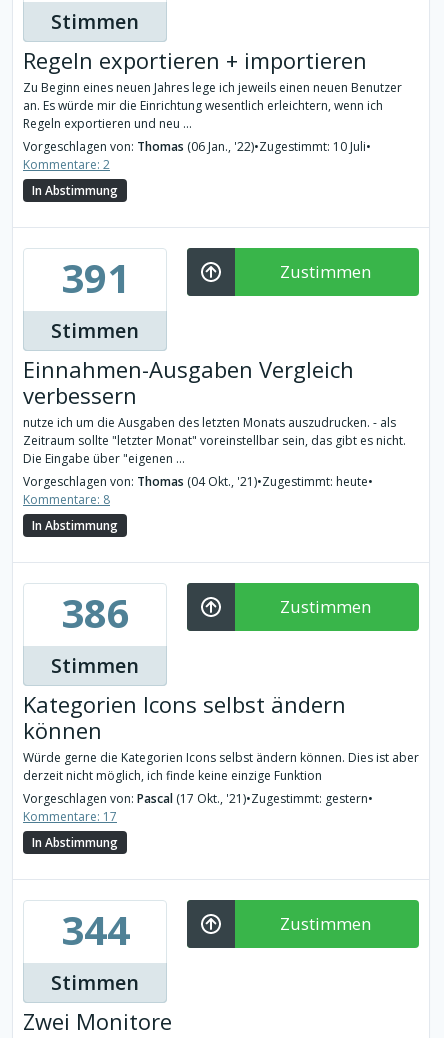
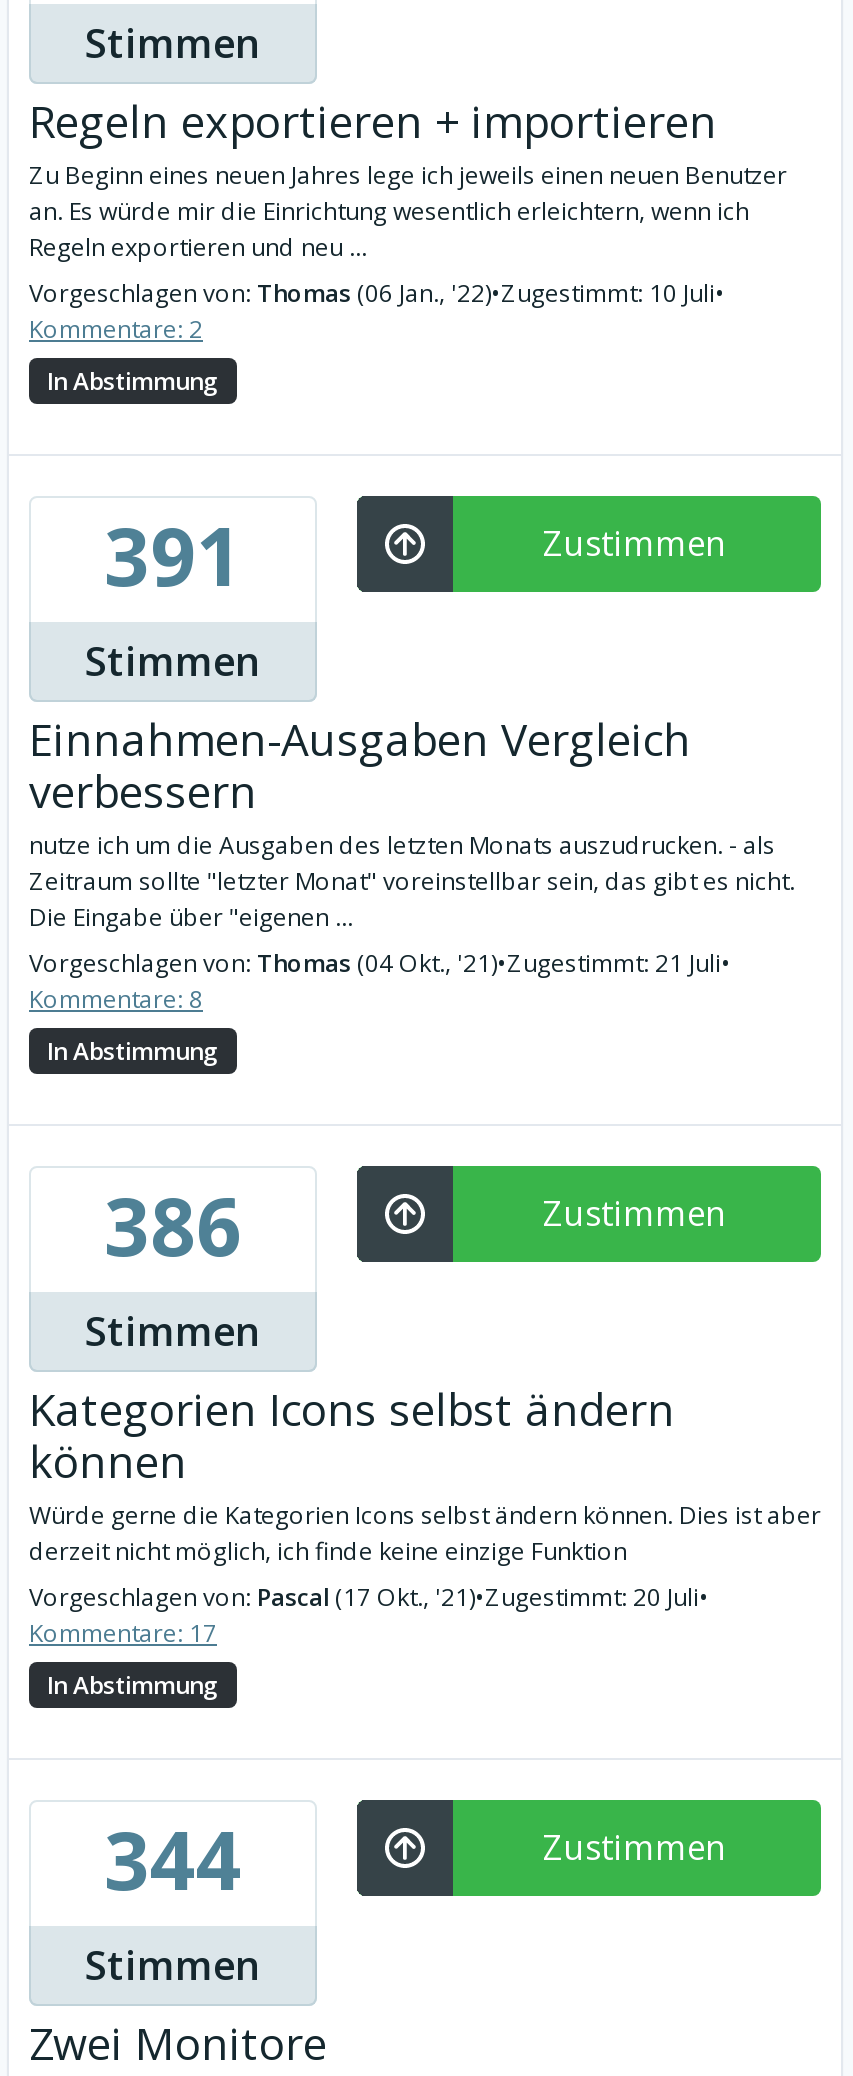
[23,473,373,490] Vorgeschlagen von: Thomas (04 Okt., '21) •Zugestimmt: heute• -> [29,946,731,980] Vorgeschlagen von: Thomas (04 Okt., '21) •Zugestimmt: 21 Juli•
[23,790,373,807] Vorgeschlagen von: Pascal (17 Okt., '21) •Zugestimmt: gestern• -> [29,1580,709,1614] Vorgeschlagen von: Pascal (17 Okt., '21) •Zugestimmt: 20 Juli•

